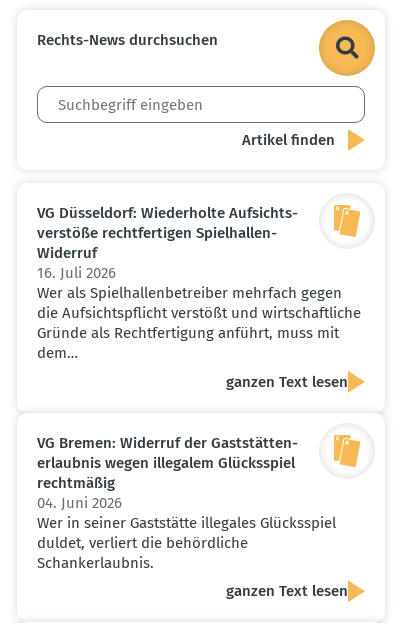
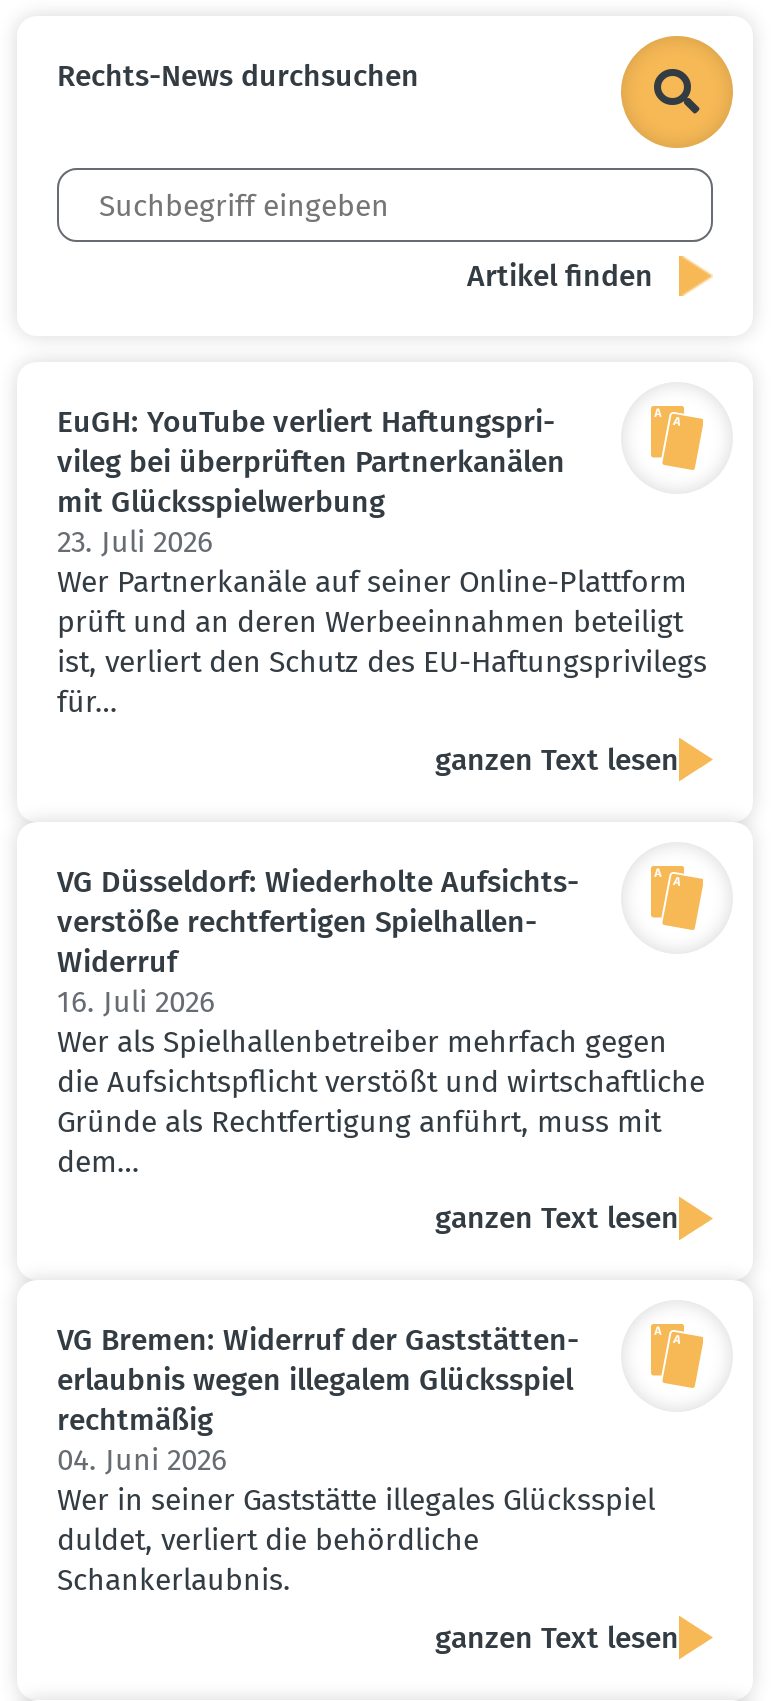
none -> [57,405,707,778] EuGH: YouTube verliert Haftungspri | vileg bei überprüften Partnerkanälen | mit Glücksspielwerbung | 23. Juli 2026 | Wer Partnerkanäle auf seiner Online-Plattform | prüft und an deren Werbeeinnahmen beteiligt | ist, verliert den Schutz des EU-Haftungsprivilegs | für… | ganzen Text lesen

